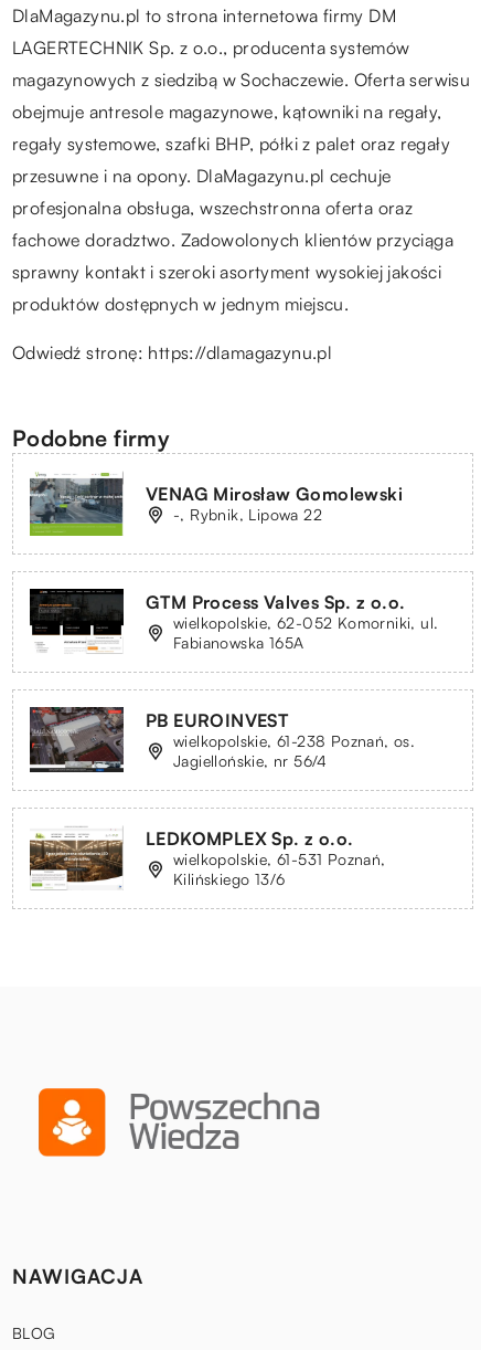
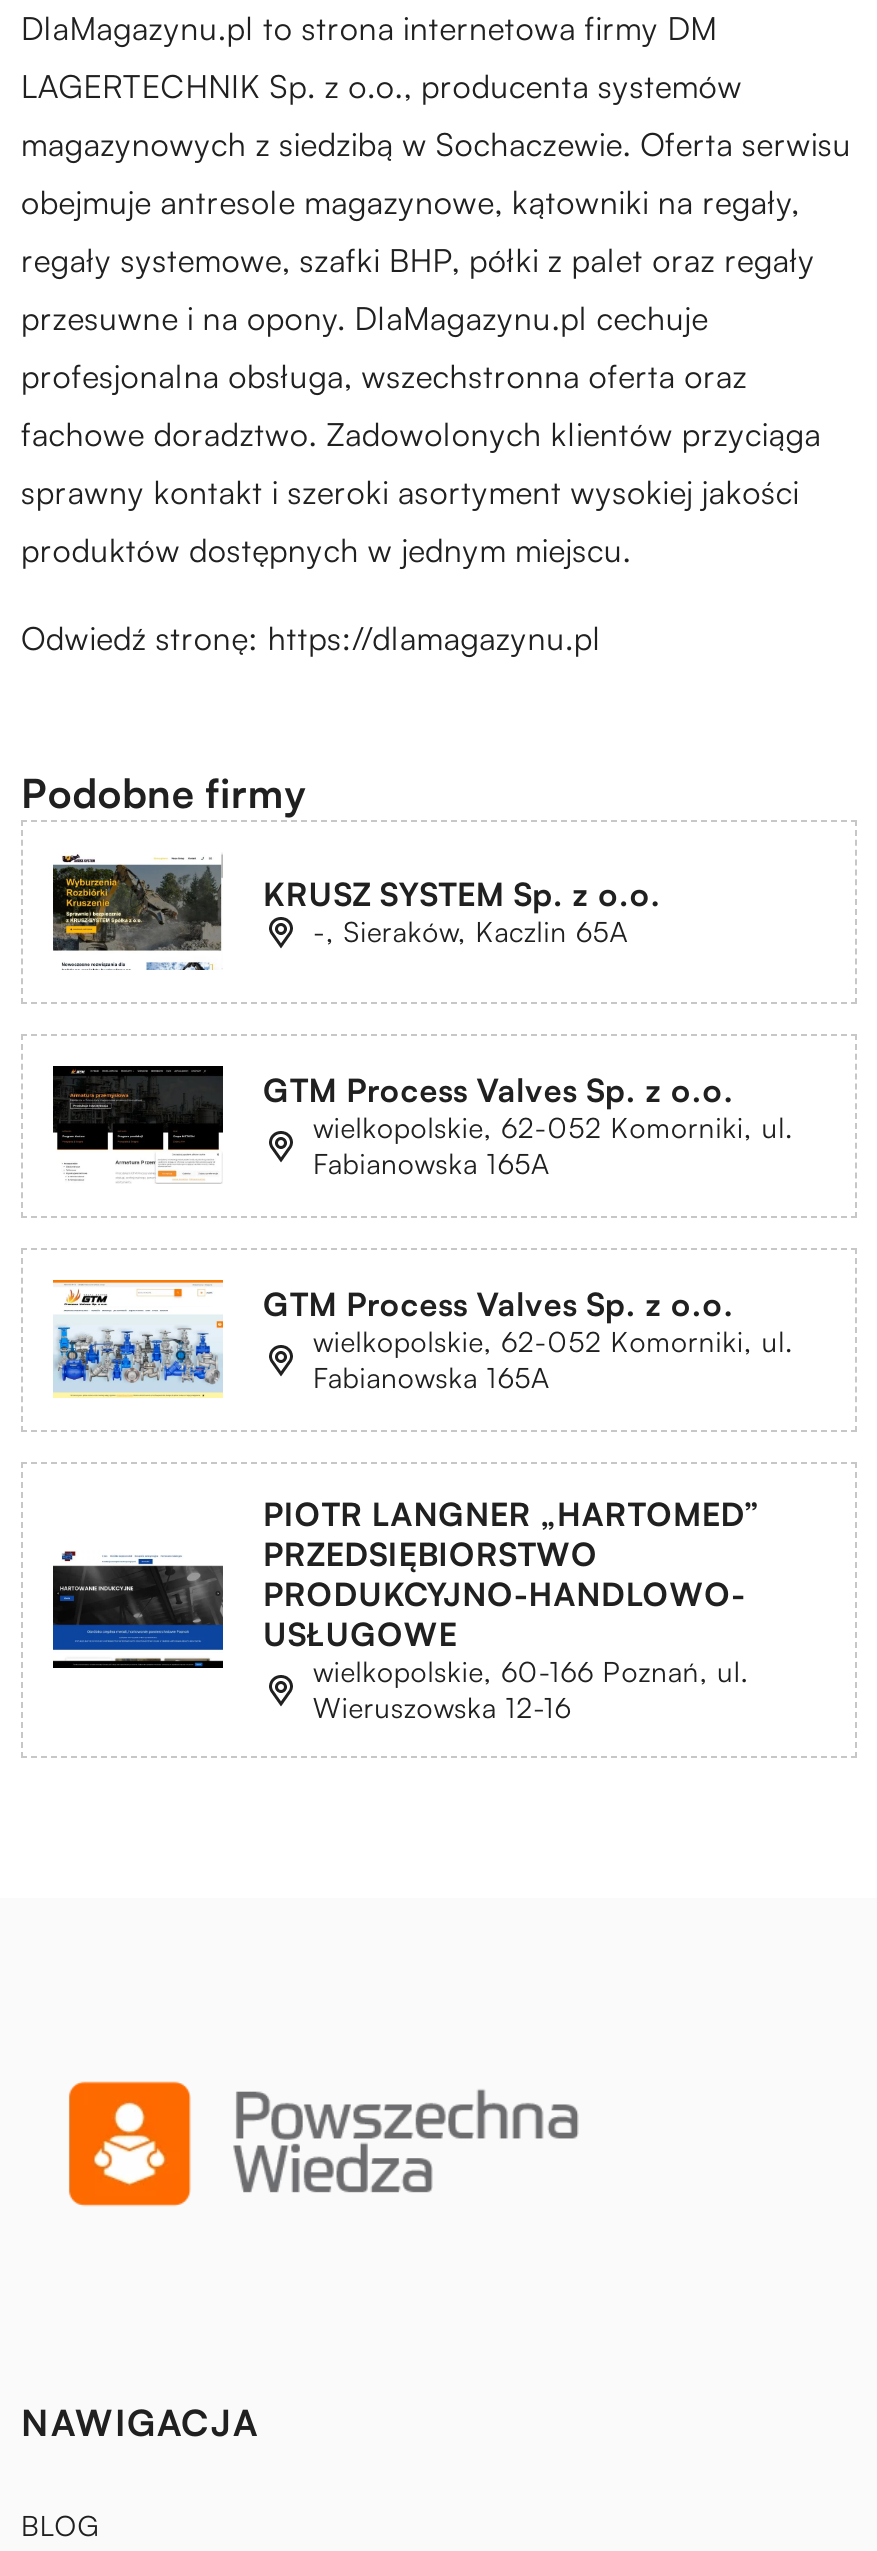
[29,472,403,537] [image] | VENAG Mirosław Gomolewski | -, Rybnik, Lipowa 22 -> [51,854,661,972] [image] | KRUSZ SYSTEM Sp. z o.o. | -, Sieraków, Kaczlin 65A
[29,706,415,773] [image] | PB EUROINVEST | wielkopolskie, 61-238 Poznań, os. | Jagiellońskie, nr 56/4 -> [53,1278,794,1398] [image] | GTM Process Valves Sp. z o.o. | wielkopolskie, 62-052 Komorniki, ul. | Fabianowska 165A
[29,826,386,890] [image] | LEDKOMPLEX Sp. z o.o. | wielkopolskie, 61-531 Poznań, | Kilińskiego 13/6 -> [51,1494,760,1724] [image] | PIOTR LANGNER „HARTOMED” | PRZEDSIĘBIORSTWO | PRODUKCYJNO-HANDLOWO- | USŁUGOWE | wielkopolskie, 60-166 Poznań, ul. | Wieruszowska 12-16

